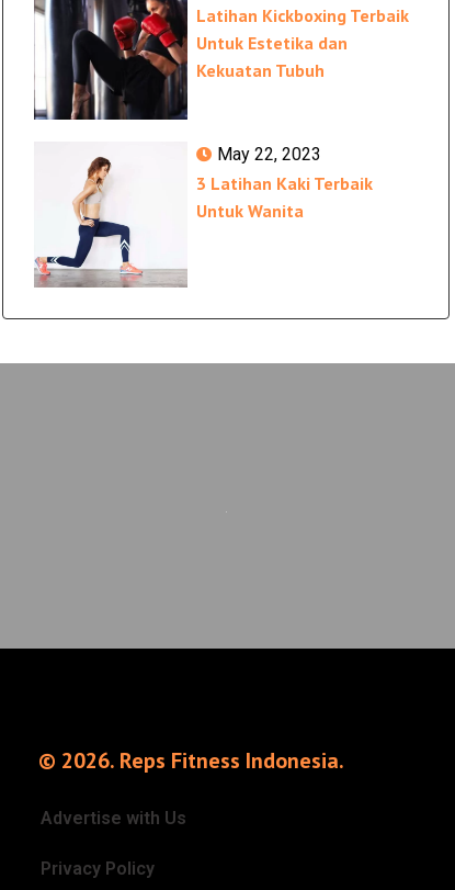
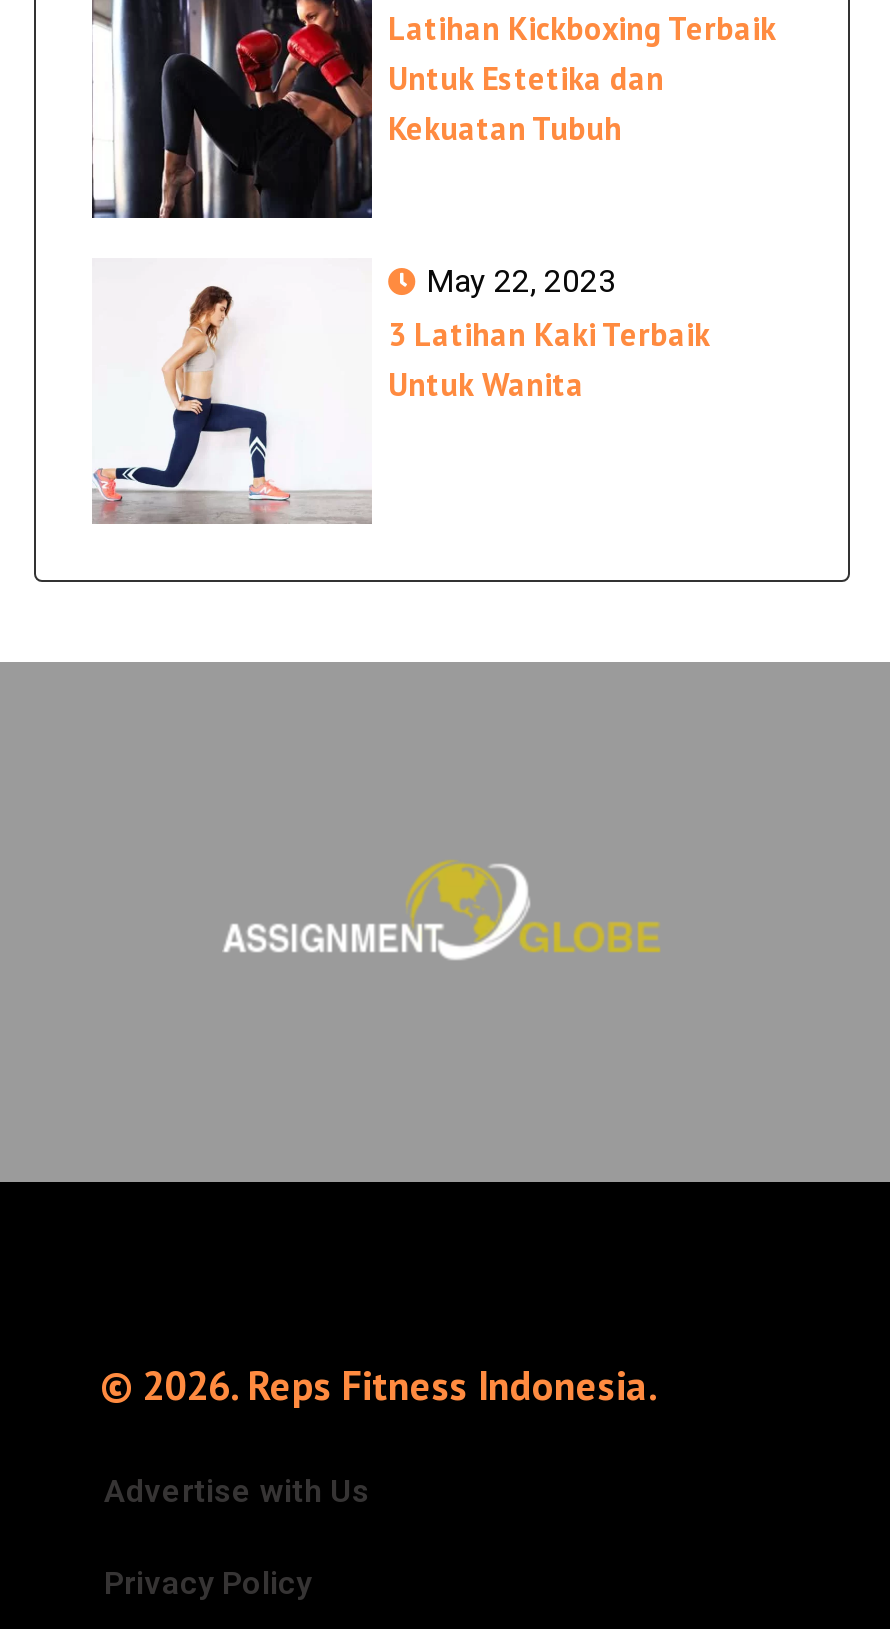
none -> [224,860,660,960] [image]

